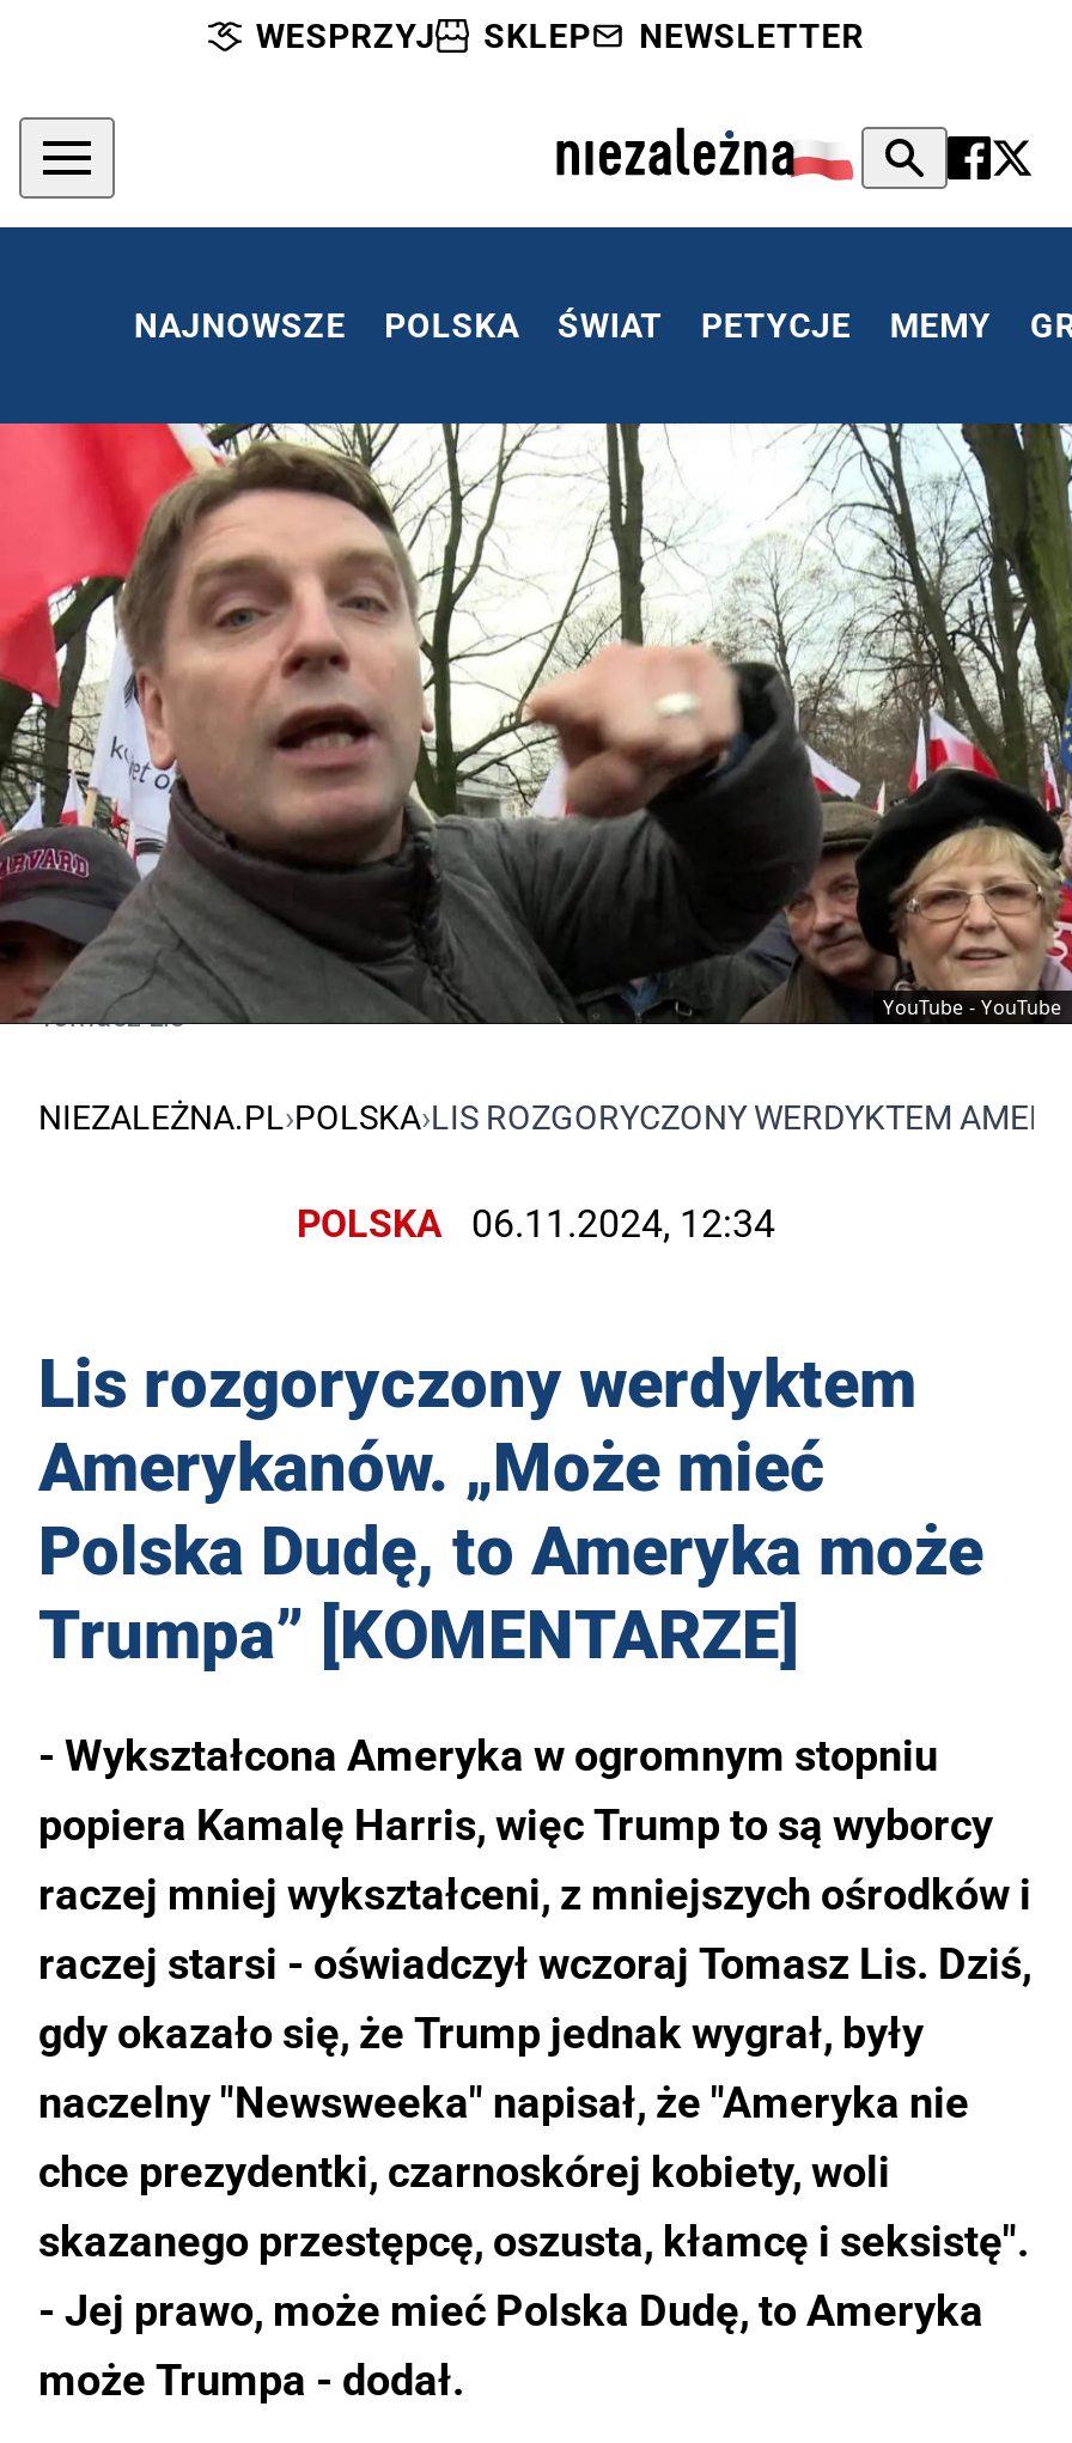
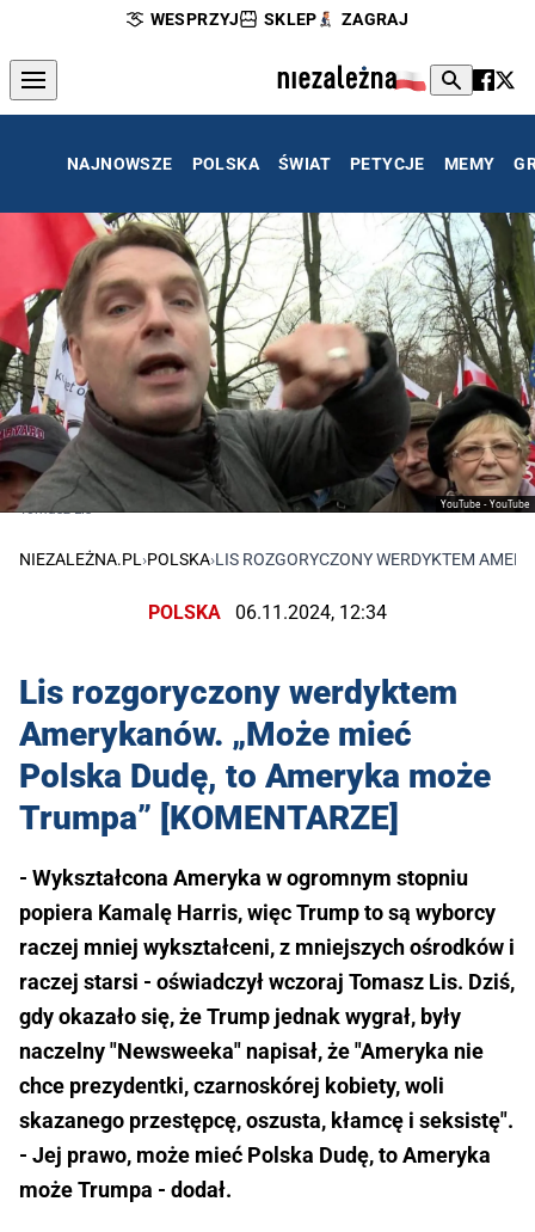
[639,17,864,55] NEWSLETTER -> [341,10,409,29] ZAGRAJ

